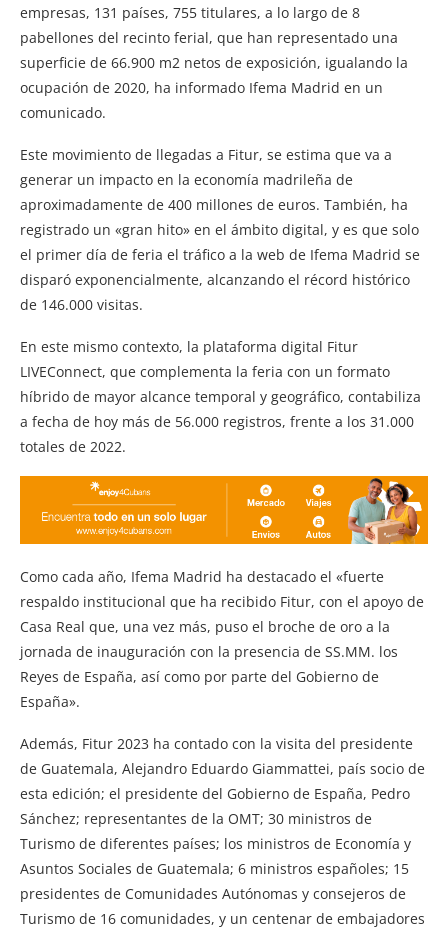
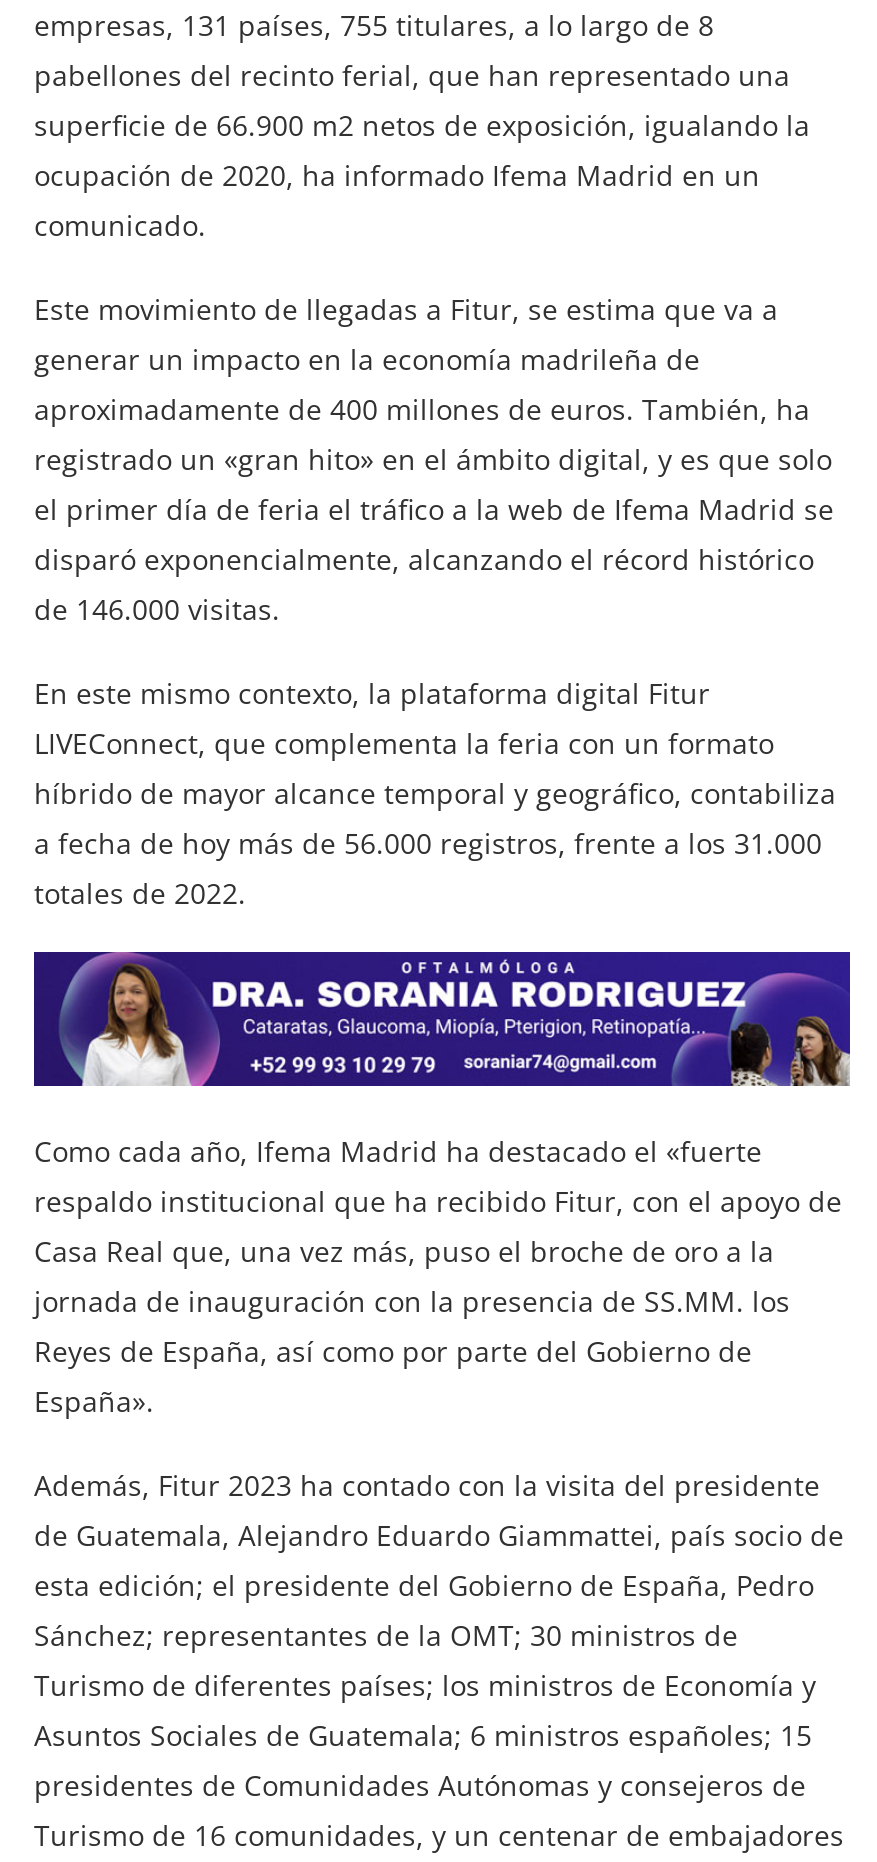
[19,475,429,545] [image] -> [32,950,852,1088] [image]

